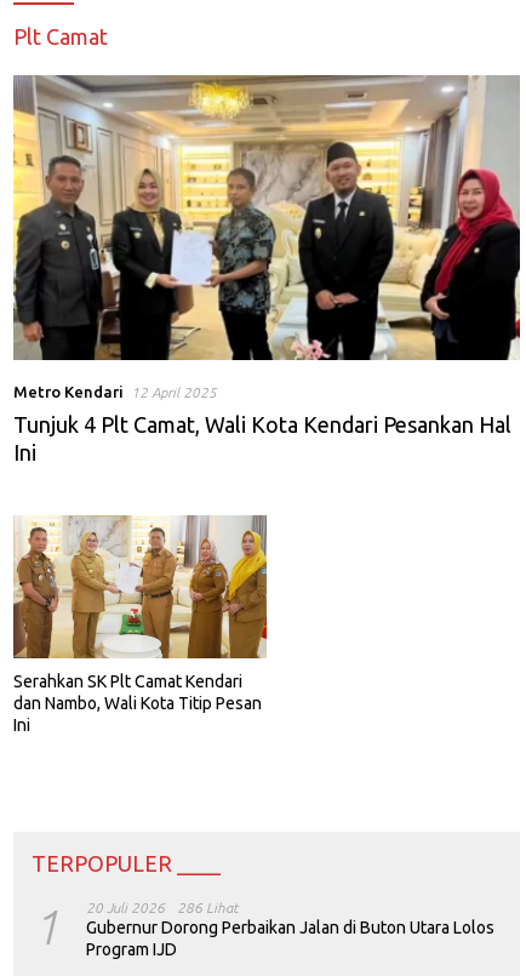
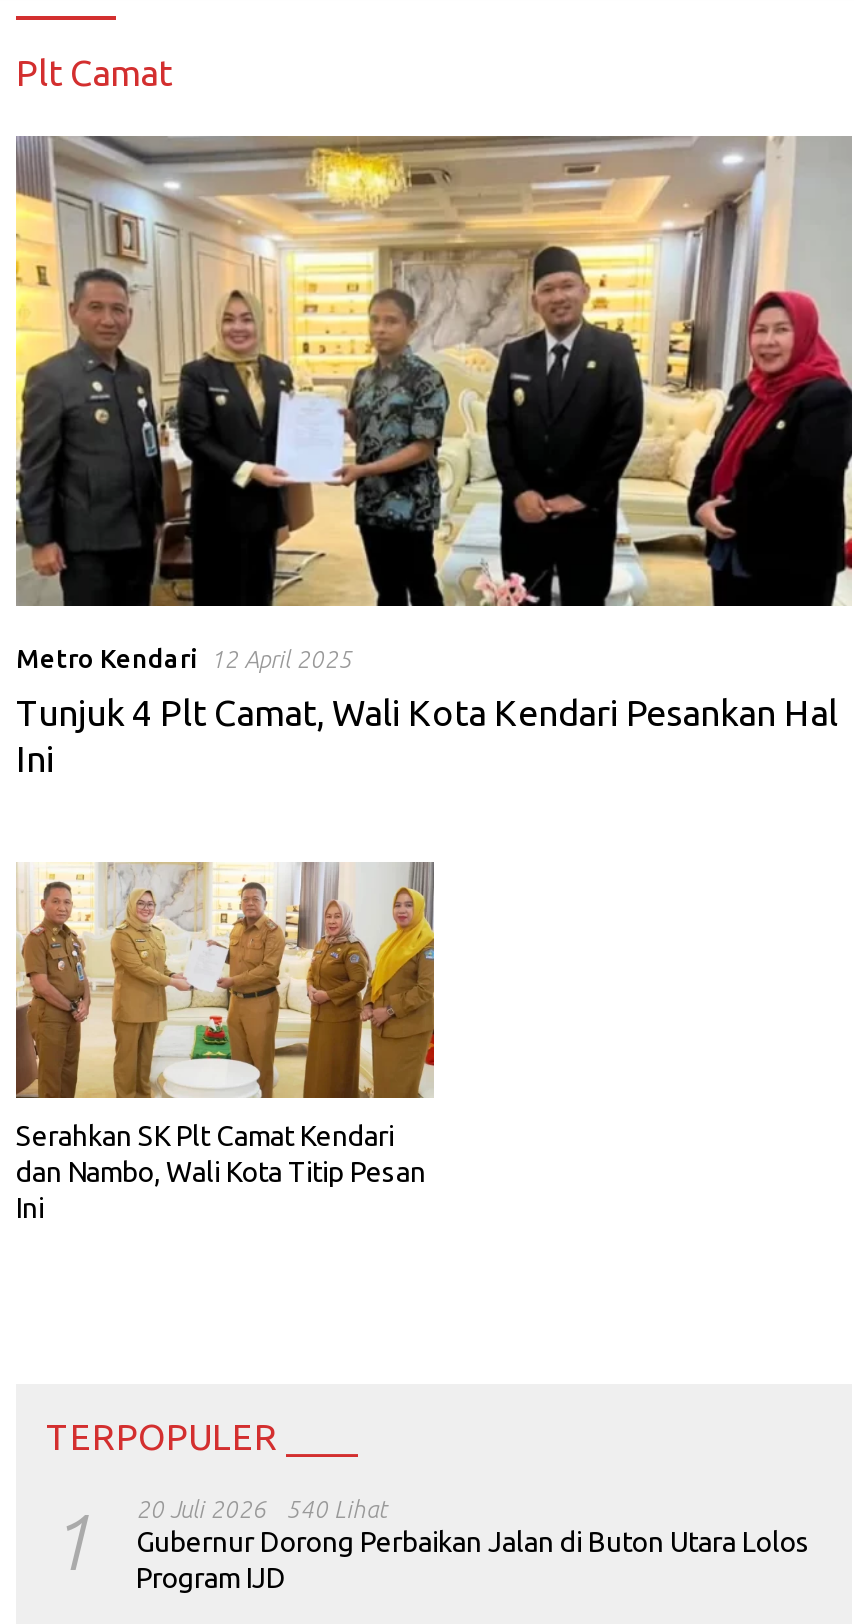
[32,899,494,959] 1 20 Juli 2026 Gubernur Dorong Perbaikan Jalan di Buton Utara Lolos Program IJD 286 Lihat -> [46,1495,810,1593] 1 20 Juli 2026 Gubernur Dorong Perbaikan Jalan di Buton Utara Lolos Program IJD 540 Lihat

